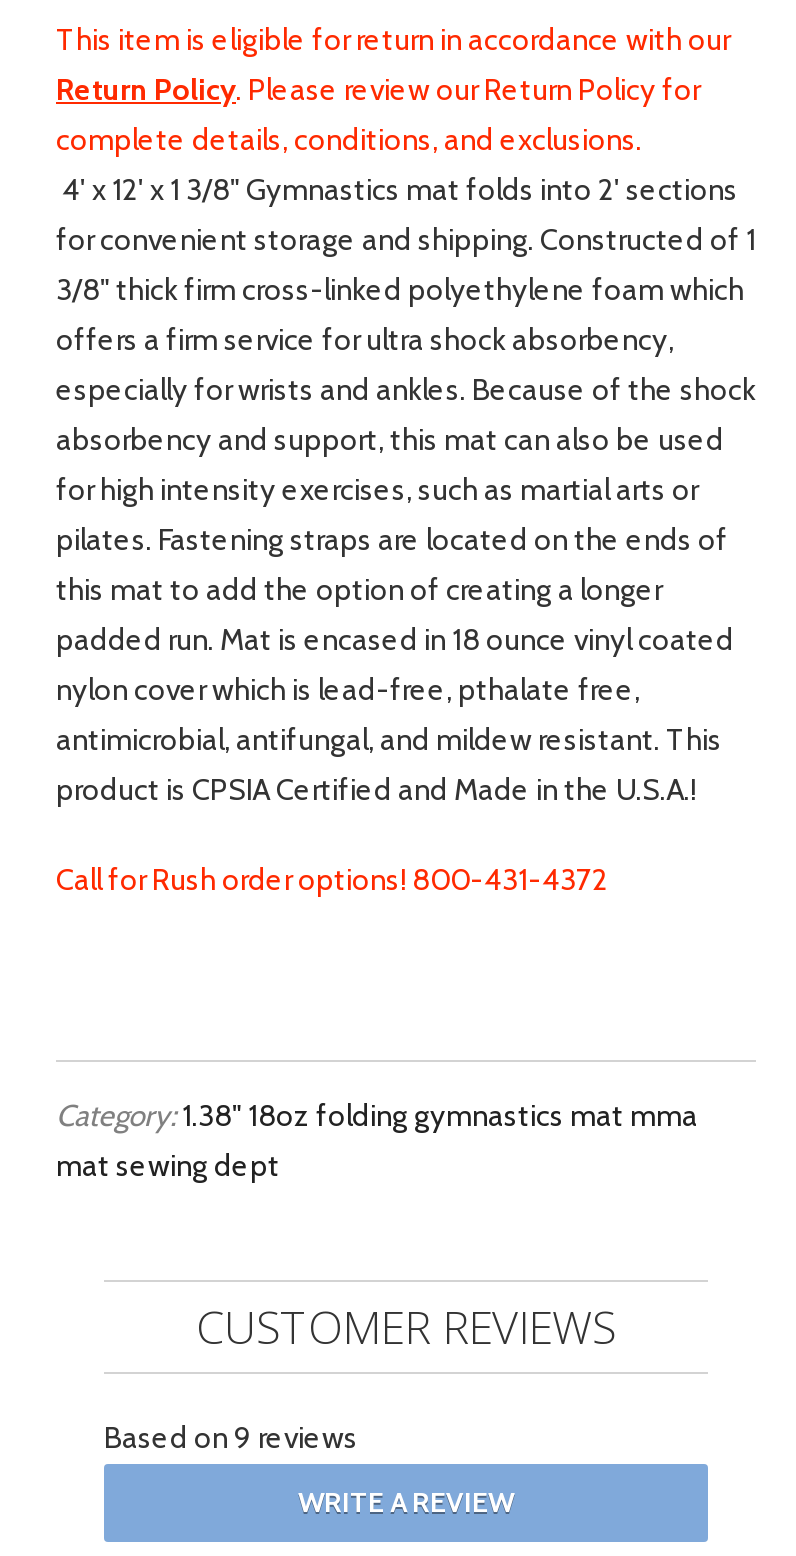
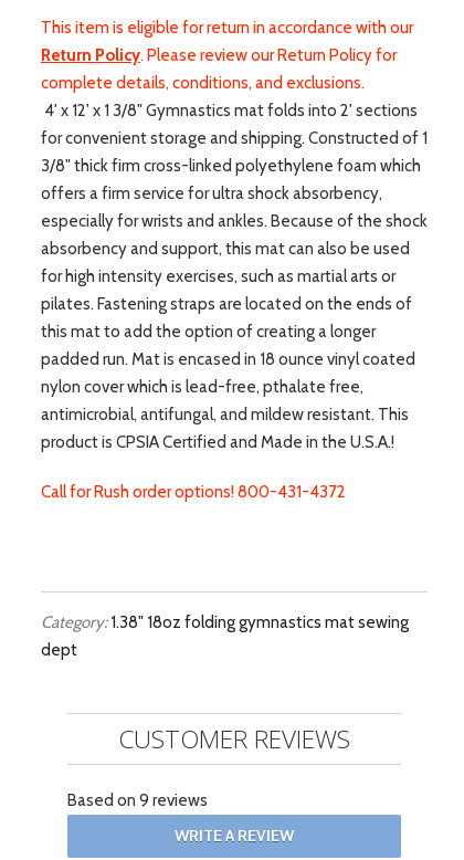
[56,1098,698,1184] Category: 1.38" 18oz folding gymnastics mat mma | mat sewing dept -> [41,612,409,660] Category: 1.38" 18oz folding gymnastics mat sewing | dept

